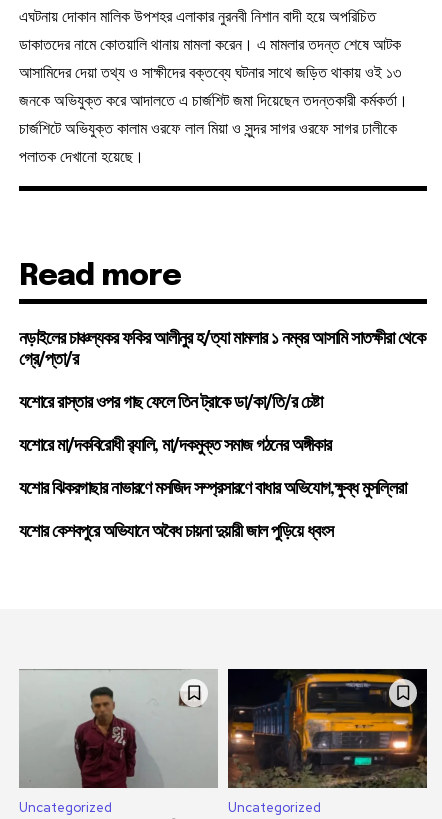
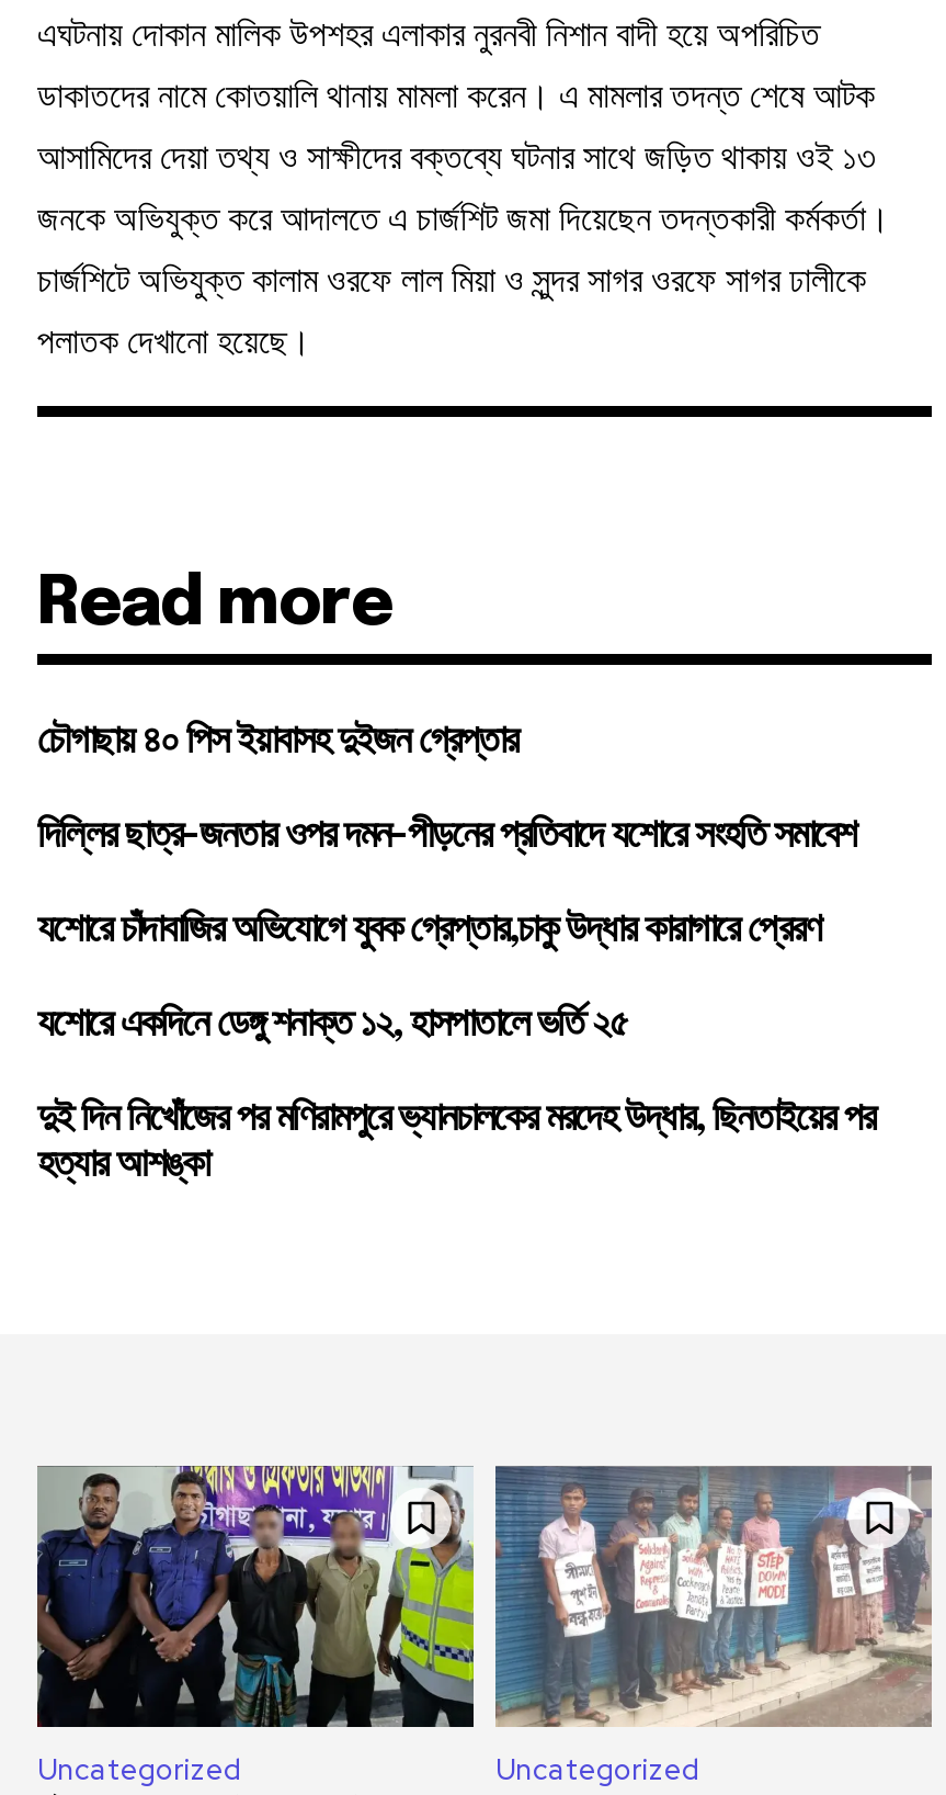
[19,330,425,369] নড়াইলের চাঞ্চল্যকর ফকির আলীনুর হ/ত্যা মামলার ১ নম্বর আসামি সাতক্ষীরা থেকে | গ্রে/প্তা/র -> [37,722,517,761] চৌগাছায় ৪০ পিস ইয়াবাসহ দুইজন গ্রেপ্তার
[19,394,322,412] যশোরে রাস্তার ওপর গাছ ফেলে তিন ট্রাকে ডা/কা/তি/র চেষ্টা -> [37,816,855,856] দিল্লির ছাত্র-জনতার ওপর দমন-পীড়নের প্রতিবাদে যশোরে সংহতি সমাবেশ
[19,437,331,455] যশোরে মা/দকবিরোধী র‍্যালি, মা/দকমুক্ত সমাজ গঠনের অঙ্গীকার -> [37,910,829,950] যশোরে চাঁদাবাজির অভিযোগে যুবক গ্রেপ্তার,চাকু উদ্ধার কারাগারে প্রেরণ
[19,480,406,498] যশোর ঝিকরগাছার নাভারণে মসজিদ সম্প্রসারণে বাধার অভিযোগ,ক্ষুব্ধ মুসল্লিরা -> [37,1005,627,1044] যশোরে একদিনে ডেঙ্গু শনাক্ত ১২, হাসপাতালে ভর্তি ২৫
[19,523,333,541] যশোর কেশবপুরে অভিযানে অবৈধ চায়না দুয়ারী জাল পুড়িয়ে ধ্বংস -> [37,1099,875,1185] দুই দিন নিখোঁজের পর মণিরামপুরে ভ্যানচালকের মরদেহ উদ্ধার, ছিনতাইয়ের পর | হত্যার আশঙ্কা
[20,669,218,788] [image] -> [37,1466,476,1727] [image]
[227,668,428,789] [image] -> [493,1464,932,1727] [image]

